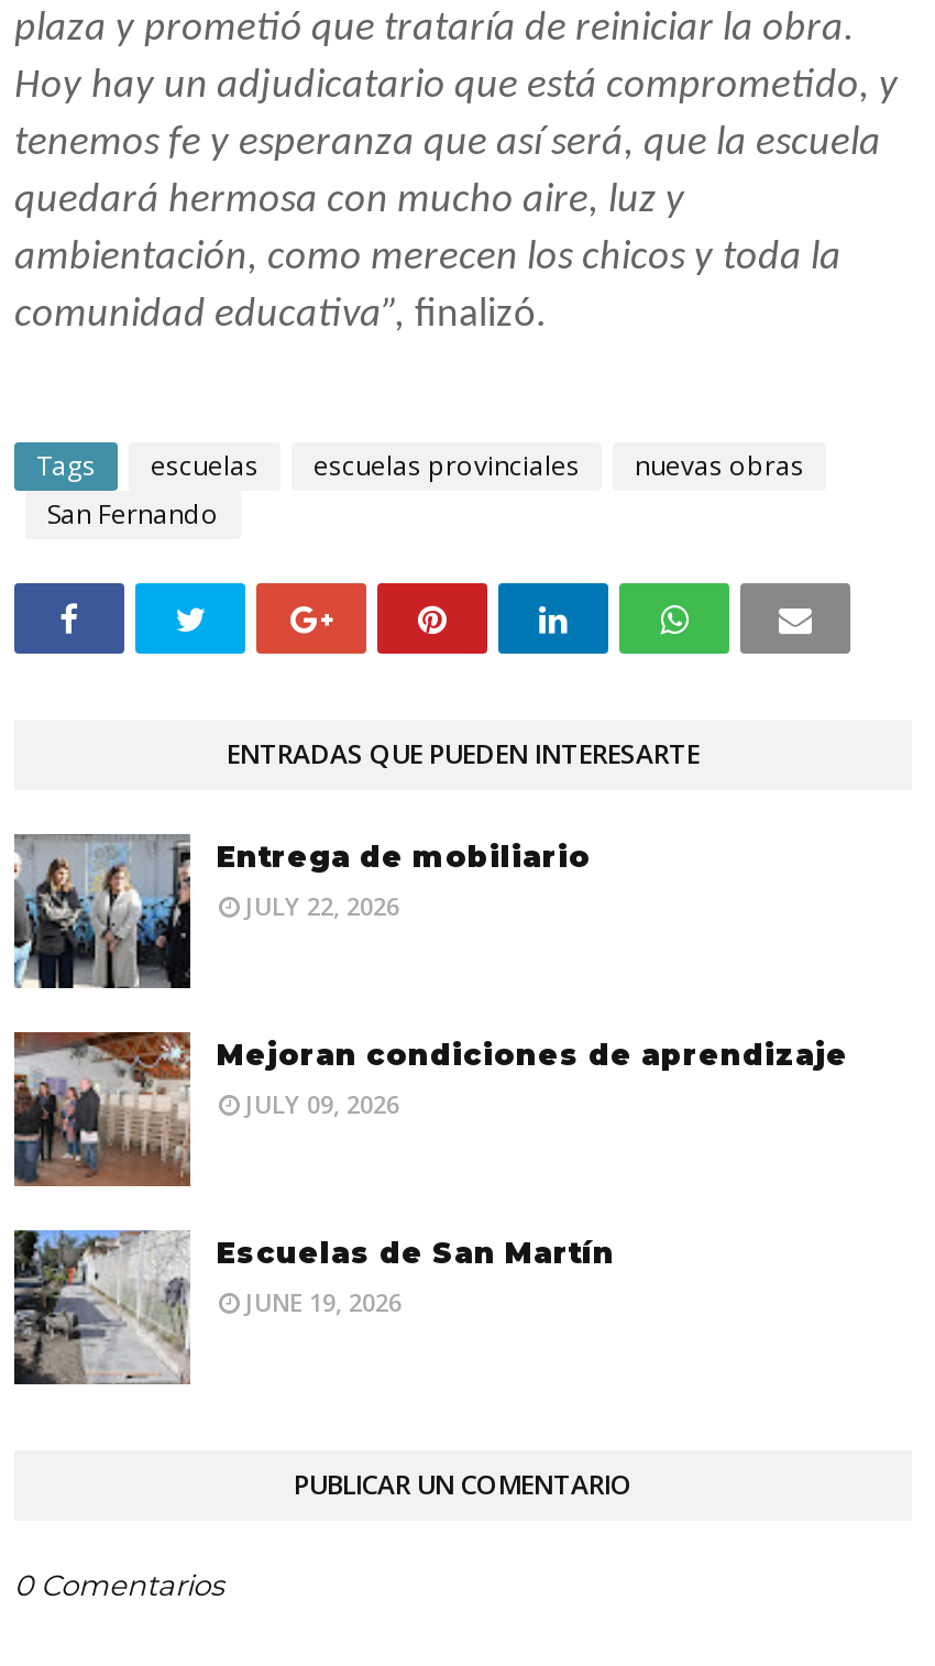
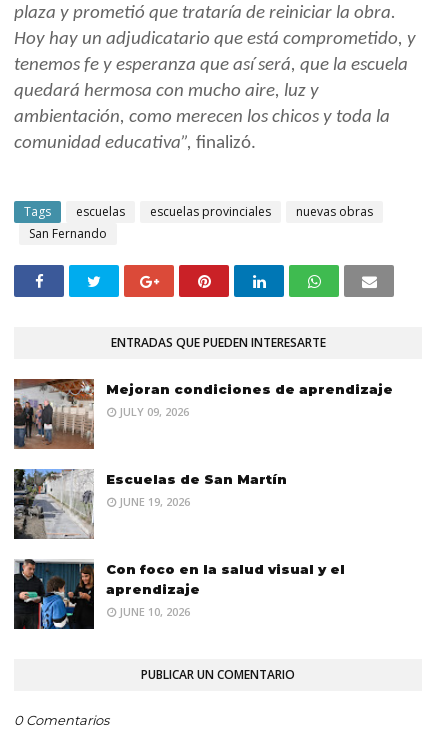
[12,832,591,990] [image] | Entrega de mobiliario | JULY 22, 2026 -> none
moved [10,1028,848,1318] -> [12,377,393,509]: [image] | Mejoran condiciones de aprendizaje | JULY 09, 2026 | Escuelas de San Martín | JUNE 19, 2026
none -> [14,558,345,630] [image] | Con foco en la salud visual y el | aprendizaje | JUNE 10, 2026

